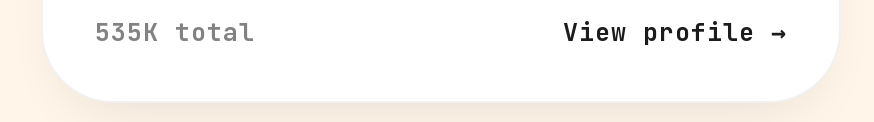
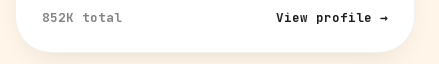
[95,15,255,49] 535K total -> [42,9,122,26] 852K total

